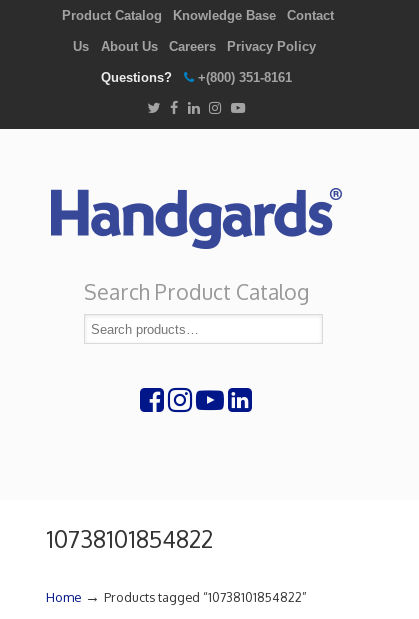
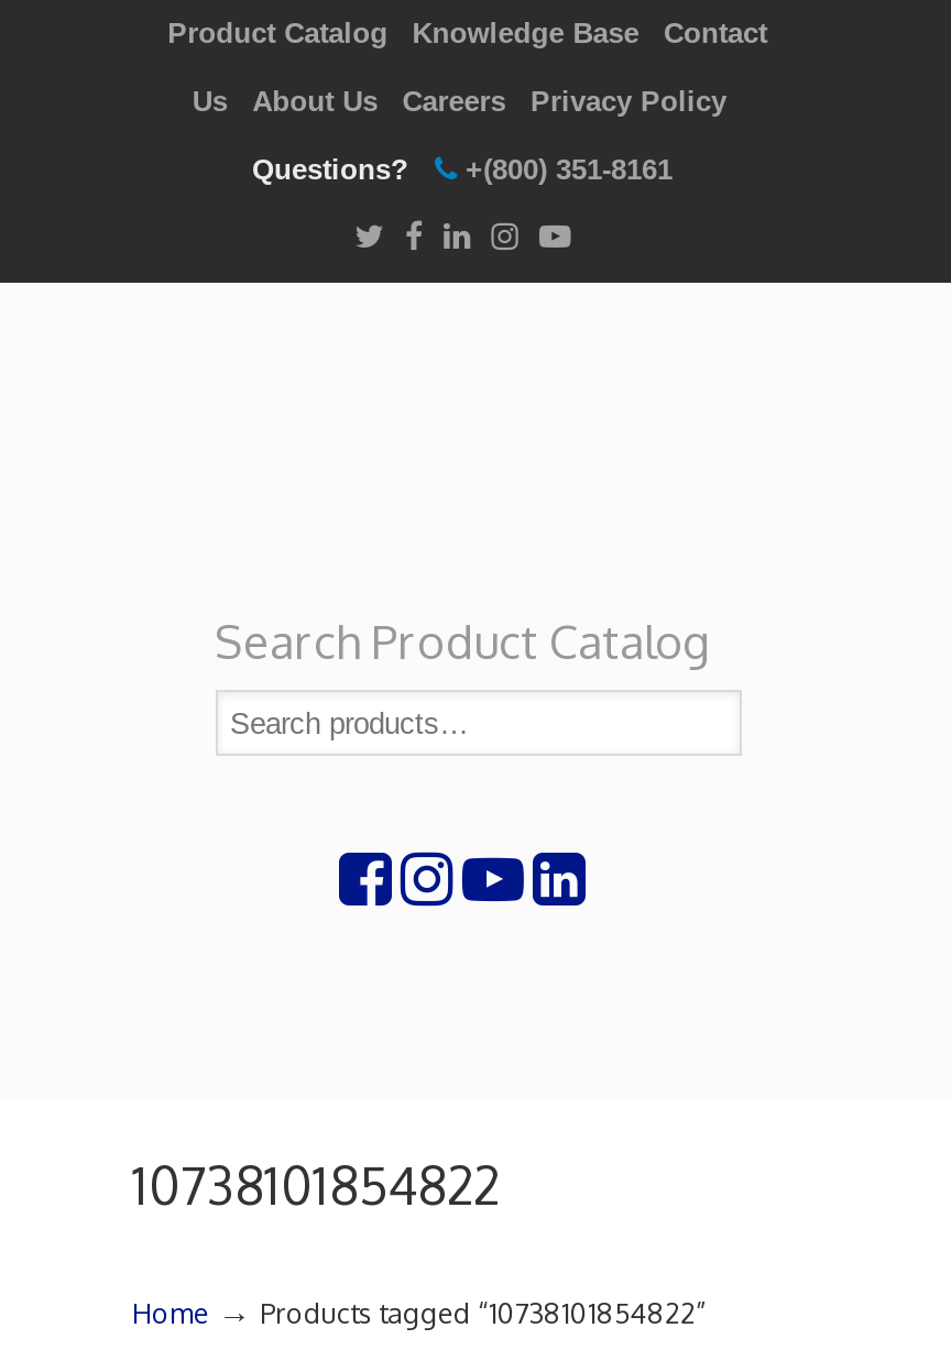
[50,187,343,250] [image] -> none

